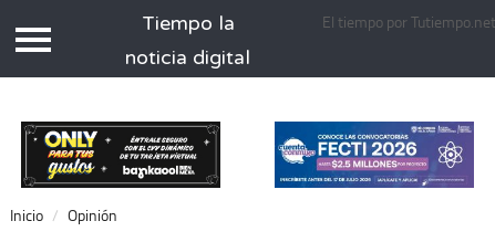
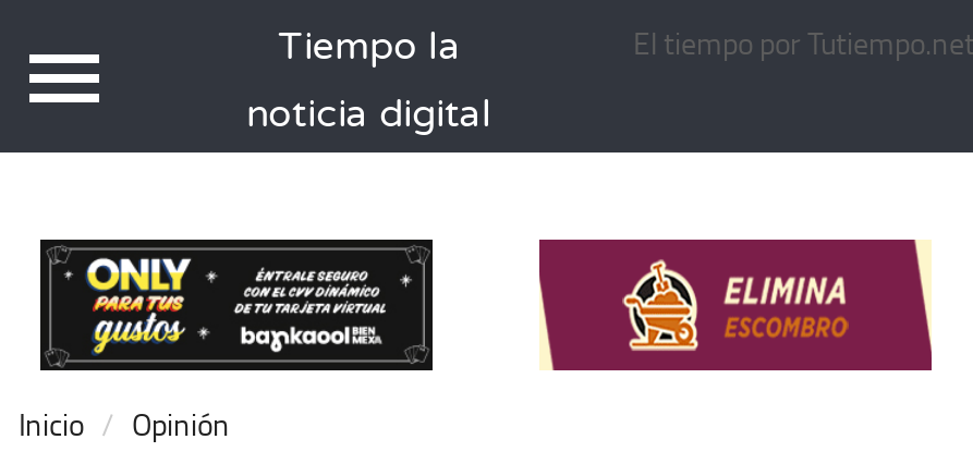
[274,120,475,189] [image] -> [537,237,932,373] [image]

